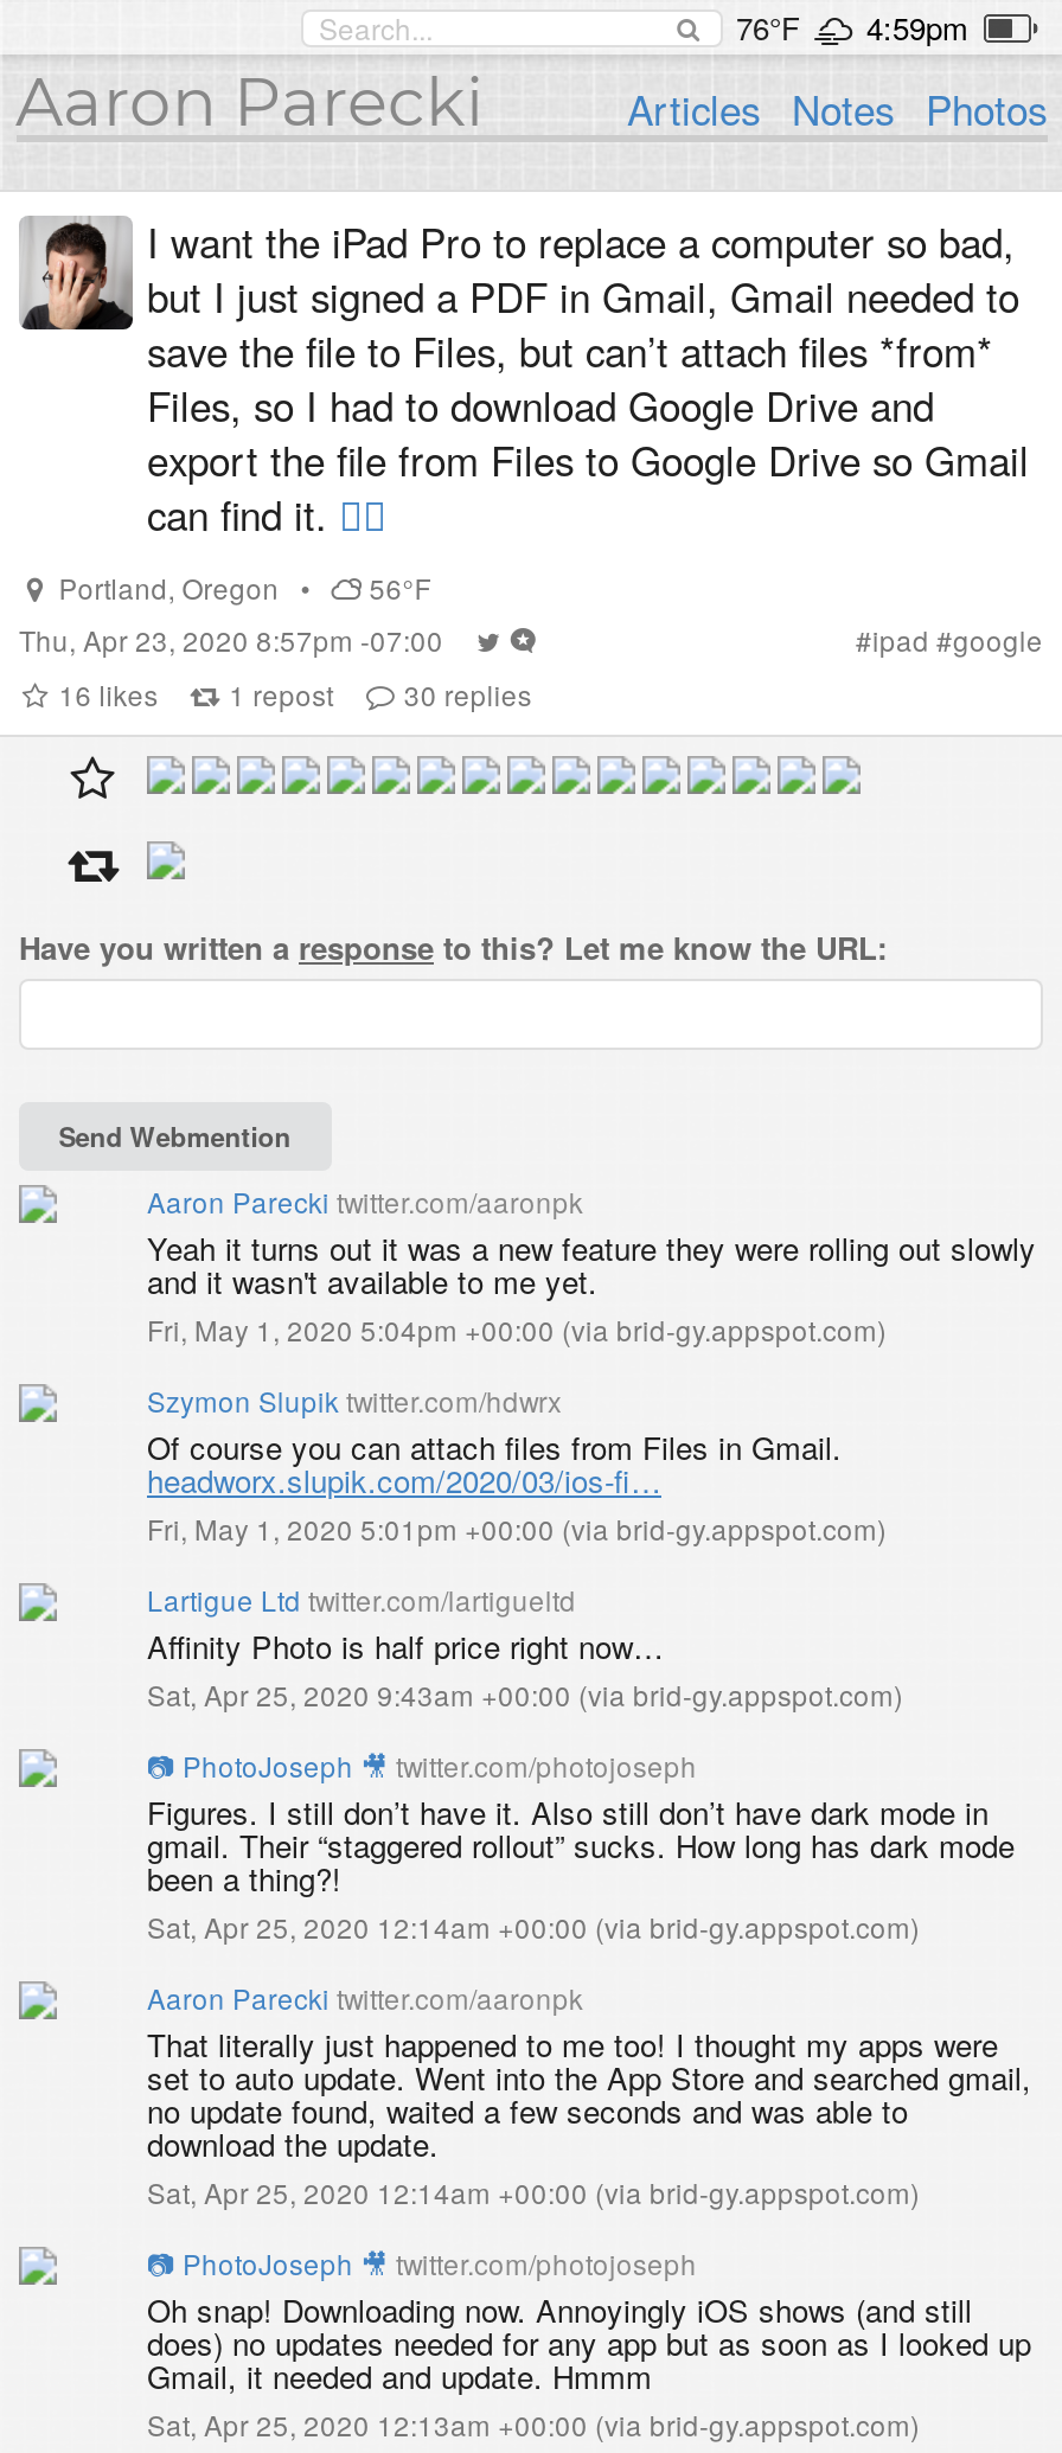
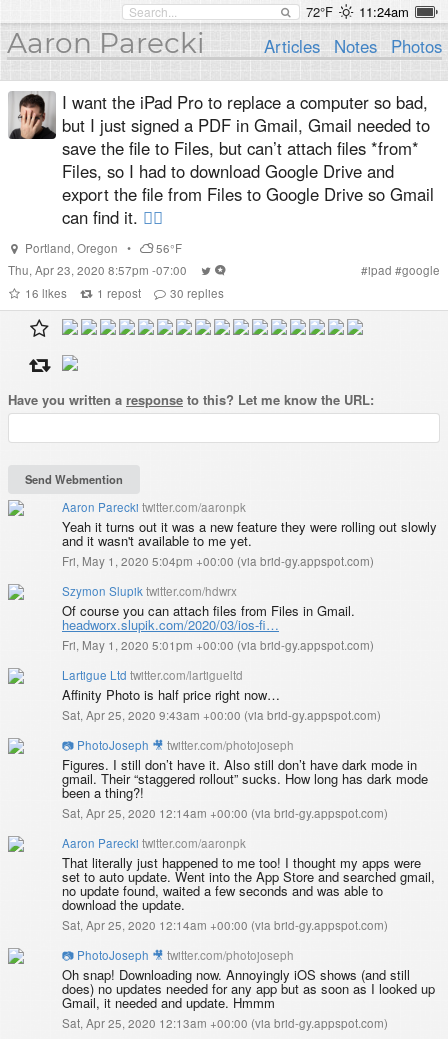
[736,5,968,50] 76°F | 4:59pm -> [305,2,408,21] 72°F | 11:24am

